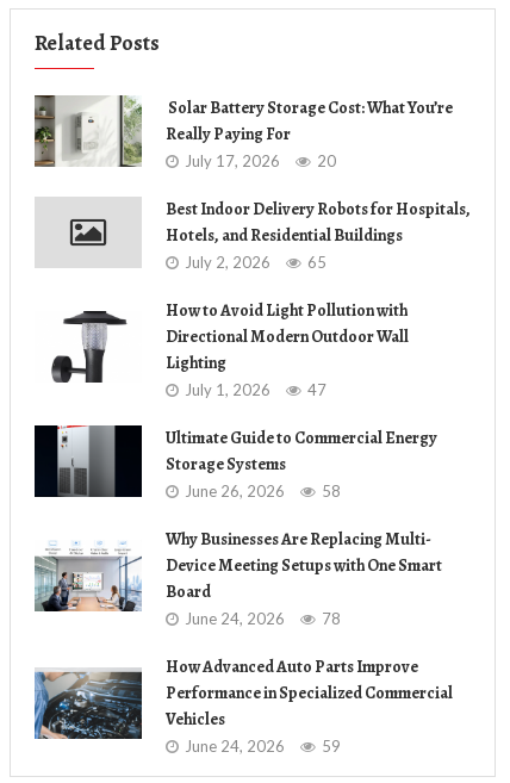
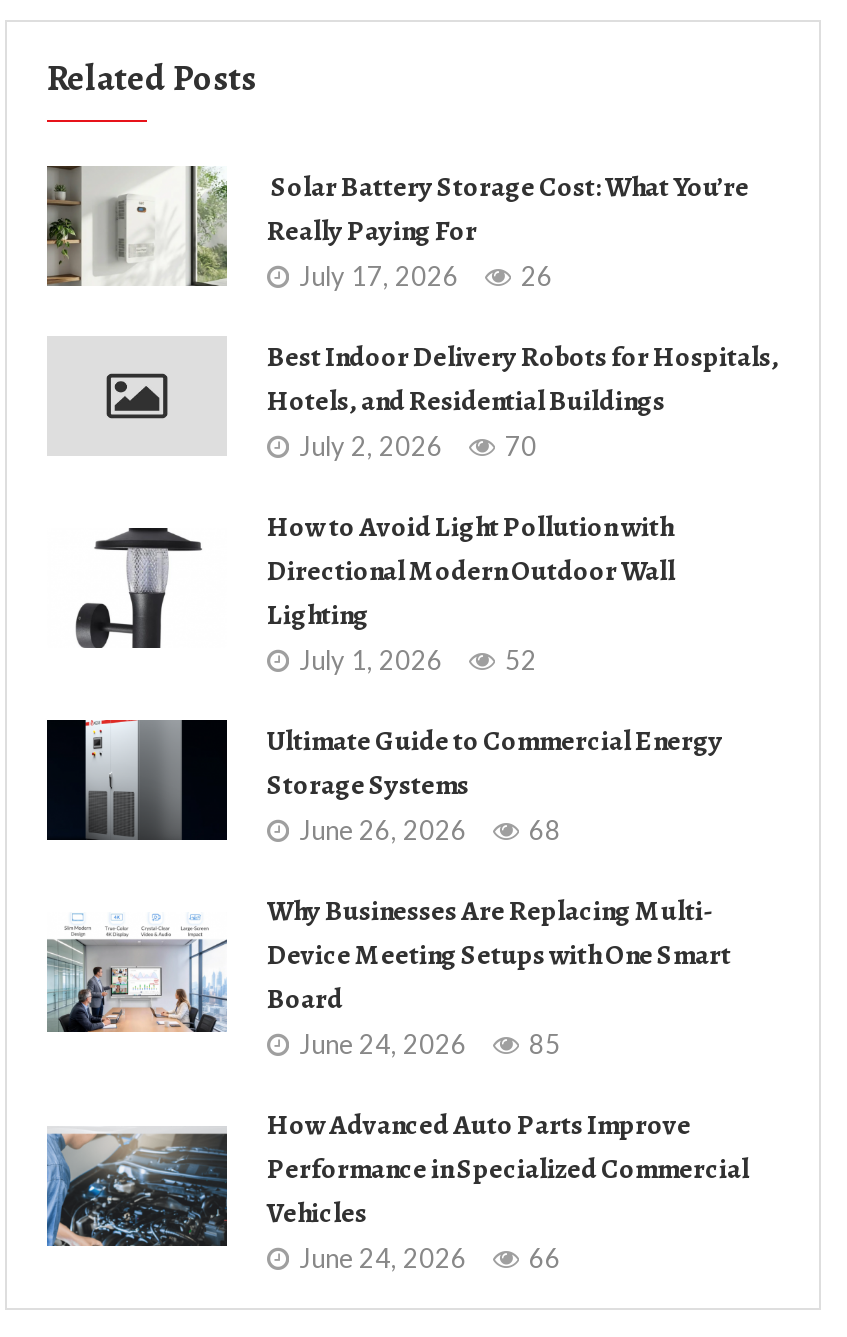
[185,151,336,170] July 17, 2026 20 -> [299,260,553,292] July 17, 2026 26
[185,253,326,272] July 2, 2026 65 -> [299,430,537,462] July 2, 2026 70
[185,380,326,399] July 1, 2026 47 -> [299,644,537,676] July 1, 2026 52
[185,481,341,501] June 26, 2026 58 -> [299,814,561,846] June 26, 2026 68
[185,609,341,628] June 24, 2026 78 -> [299,1028,561,1060] June 24, 2026 85
[185,737,341,756] June 24, 2026 59 -> [299,1242,561,1274] June 24, 2026 66

